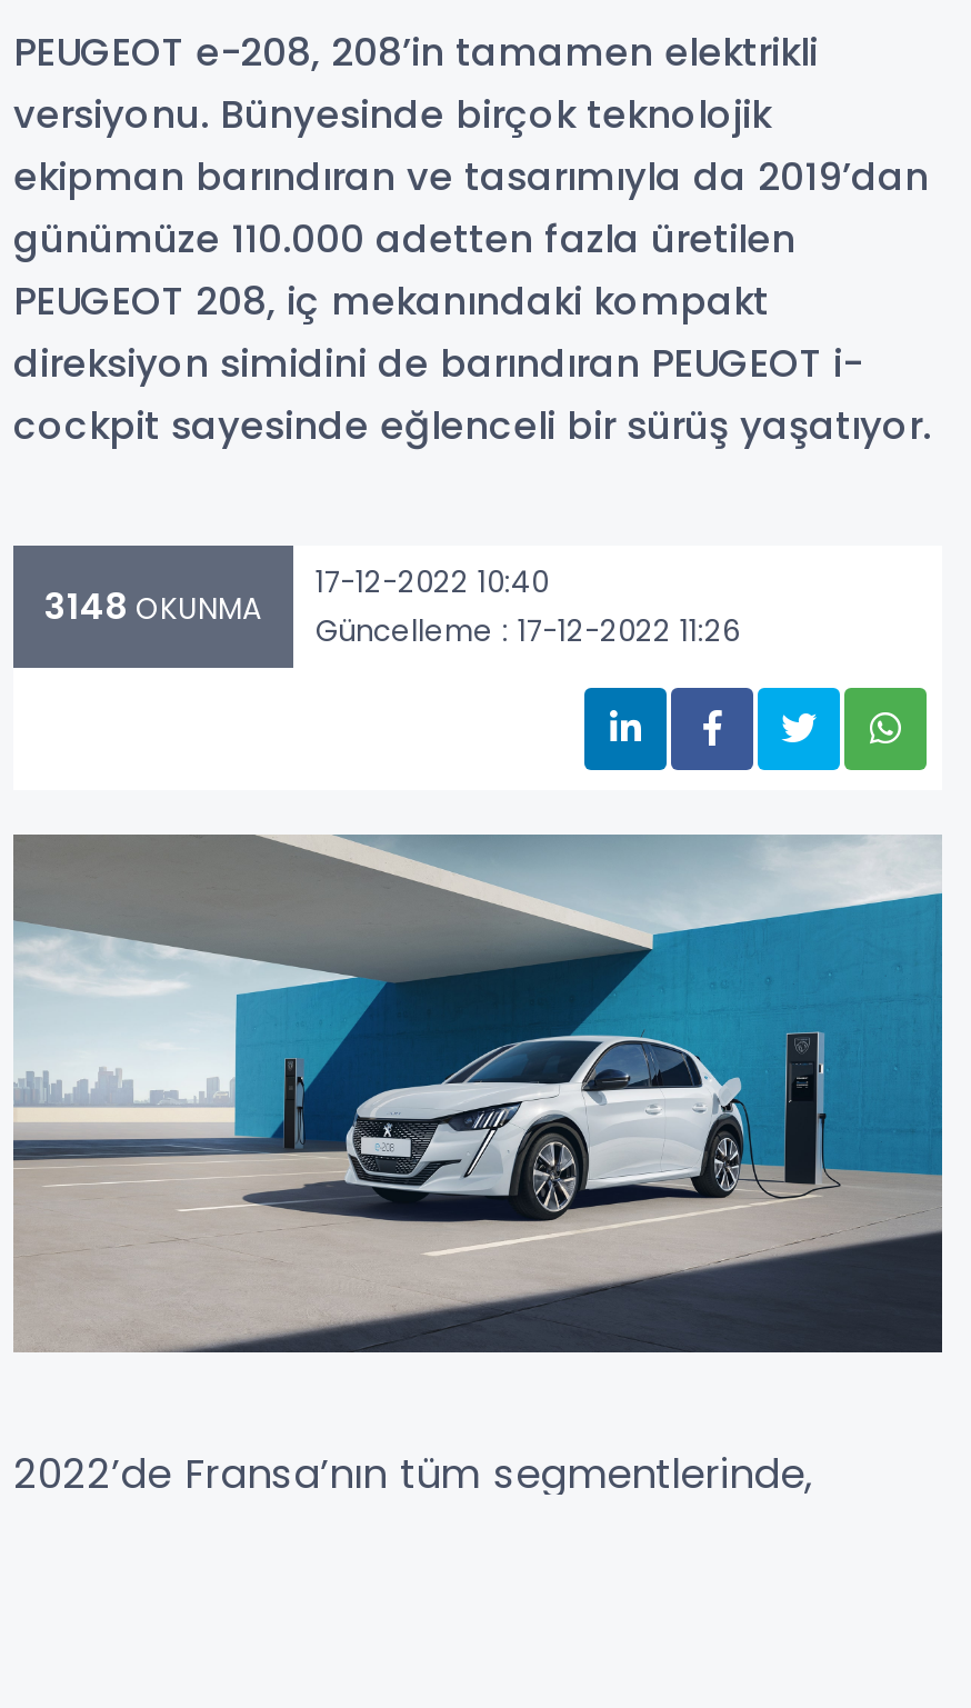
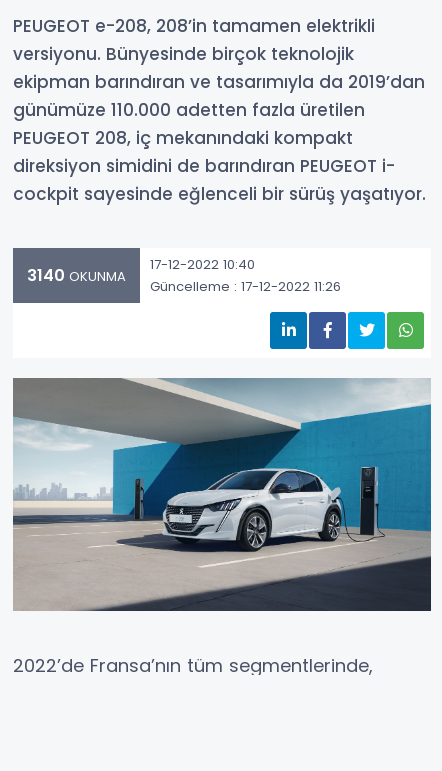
[44,561,740,652] 3148 OKUNMA 17-12-2022 10:40 Güncelleme : 17-12-2022 11:26 -> [27,255,341,296] 3140 OKUNMA 17-12-2022 10:40 Güncelleme : 17-12-2022 11:26

